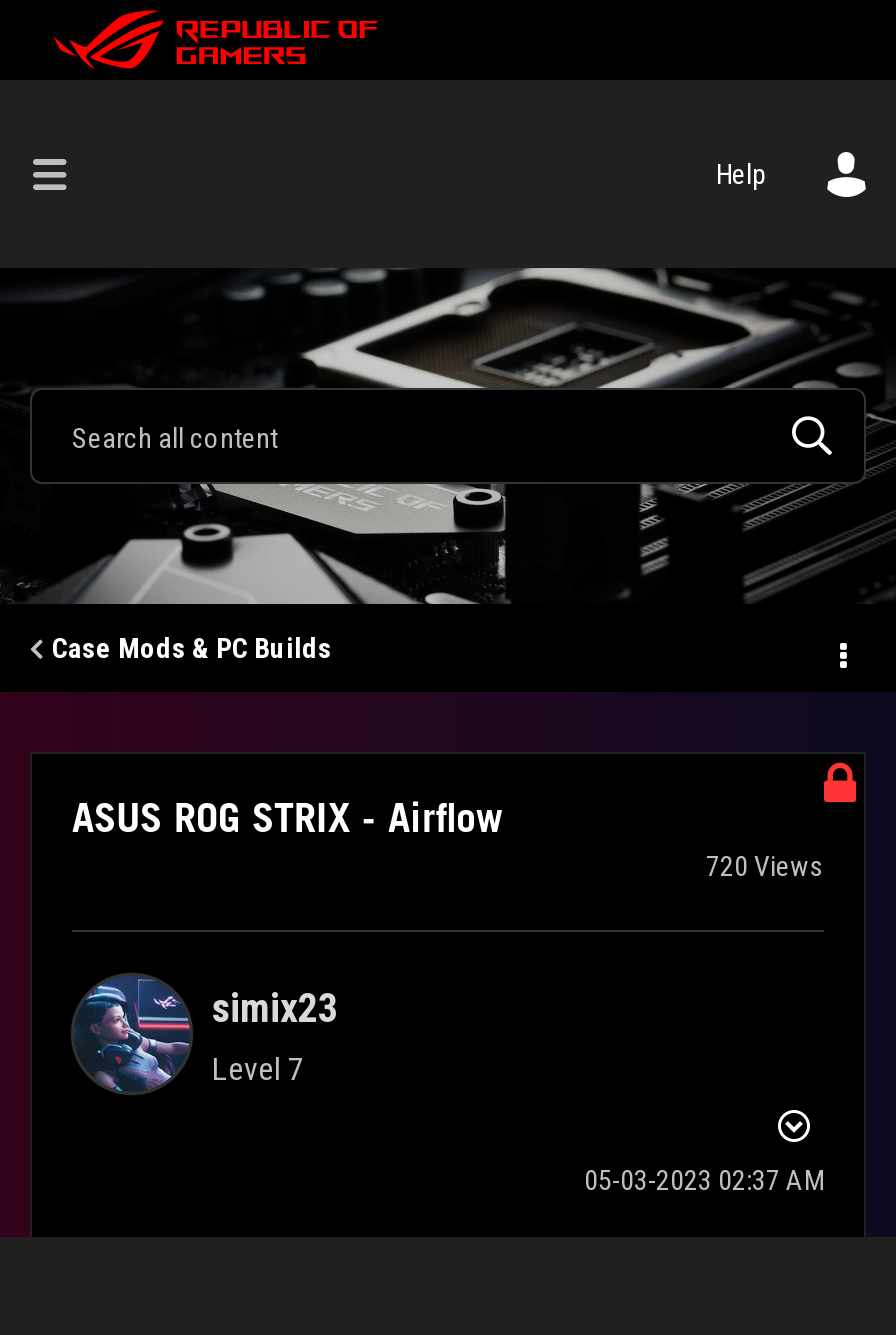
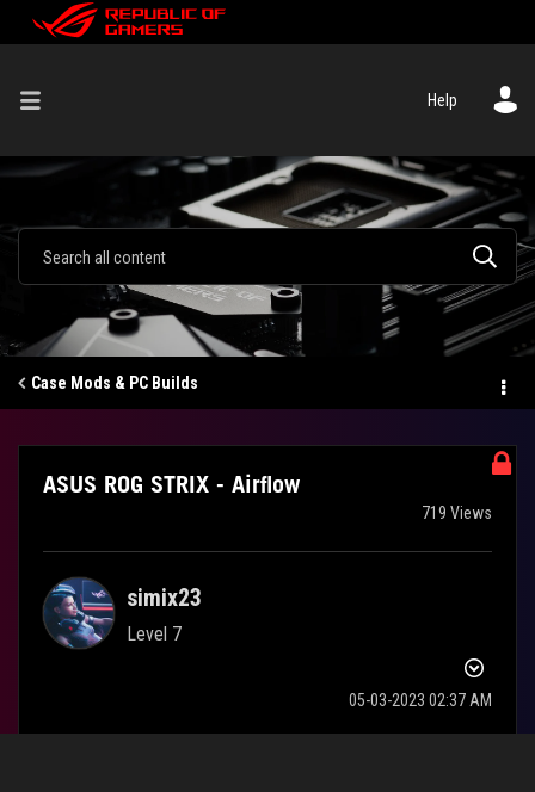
[706,850,824,882] 720 Views -> [422,503,492,522] 719 Views

